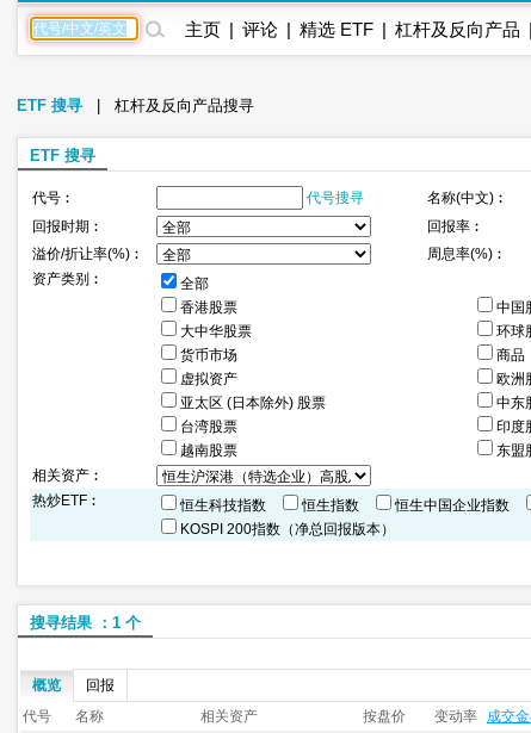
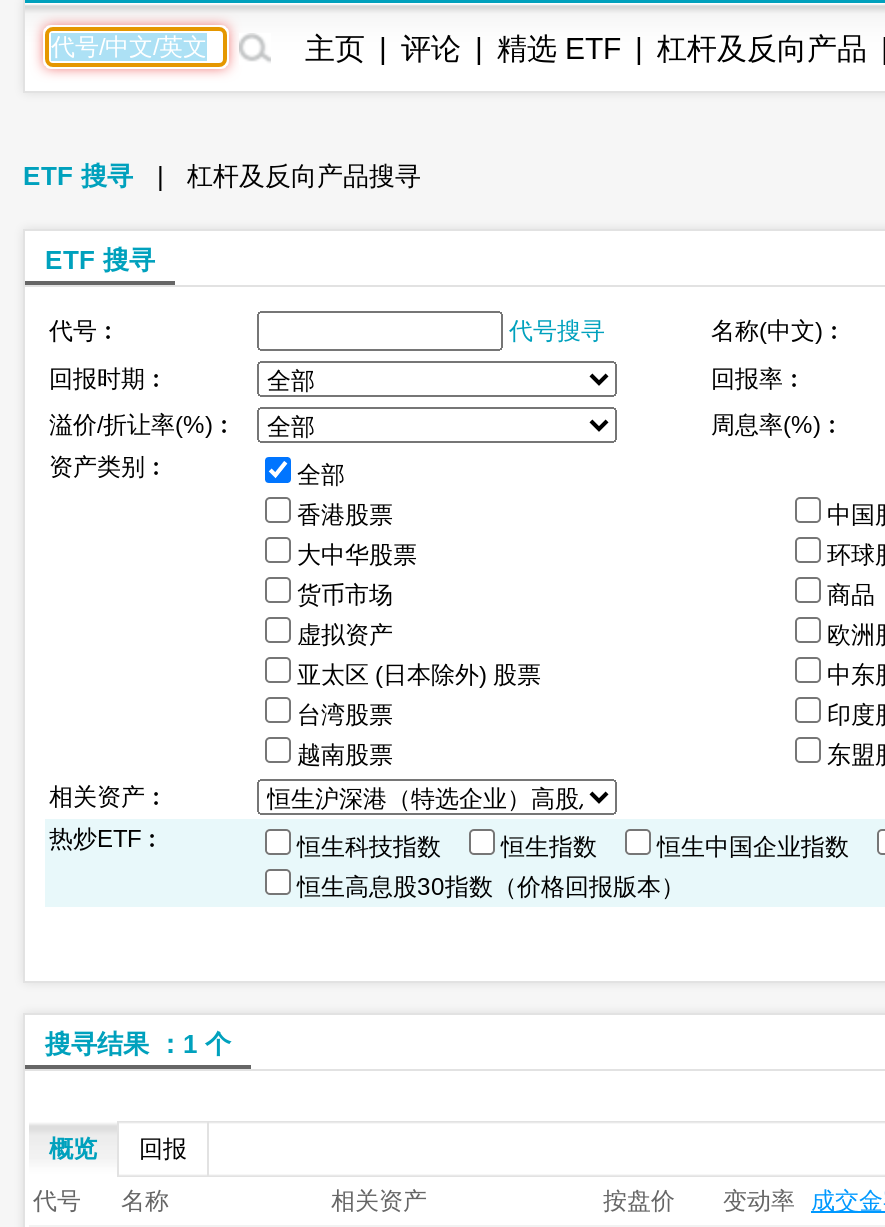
[180,521,395,538] KOSPI 200指数（净总回报版本） -> [297,873,685,901] 恒生高息股30指数（价格回报版本）

